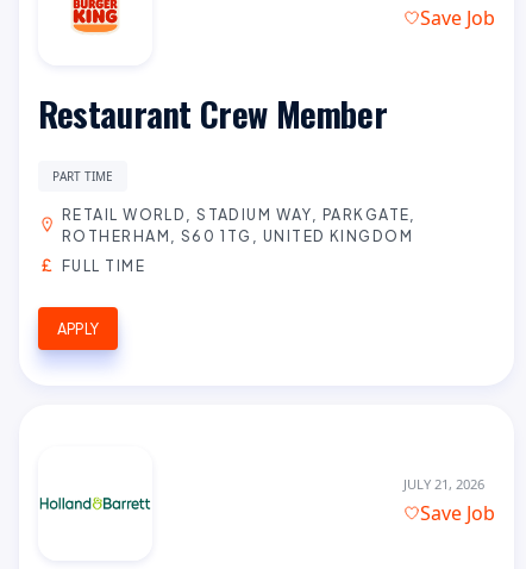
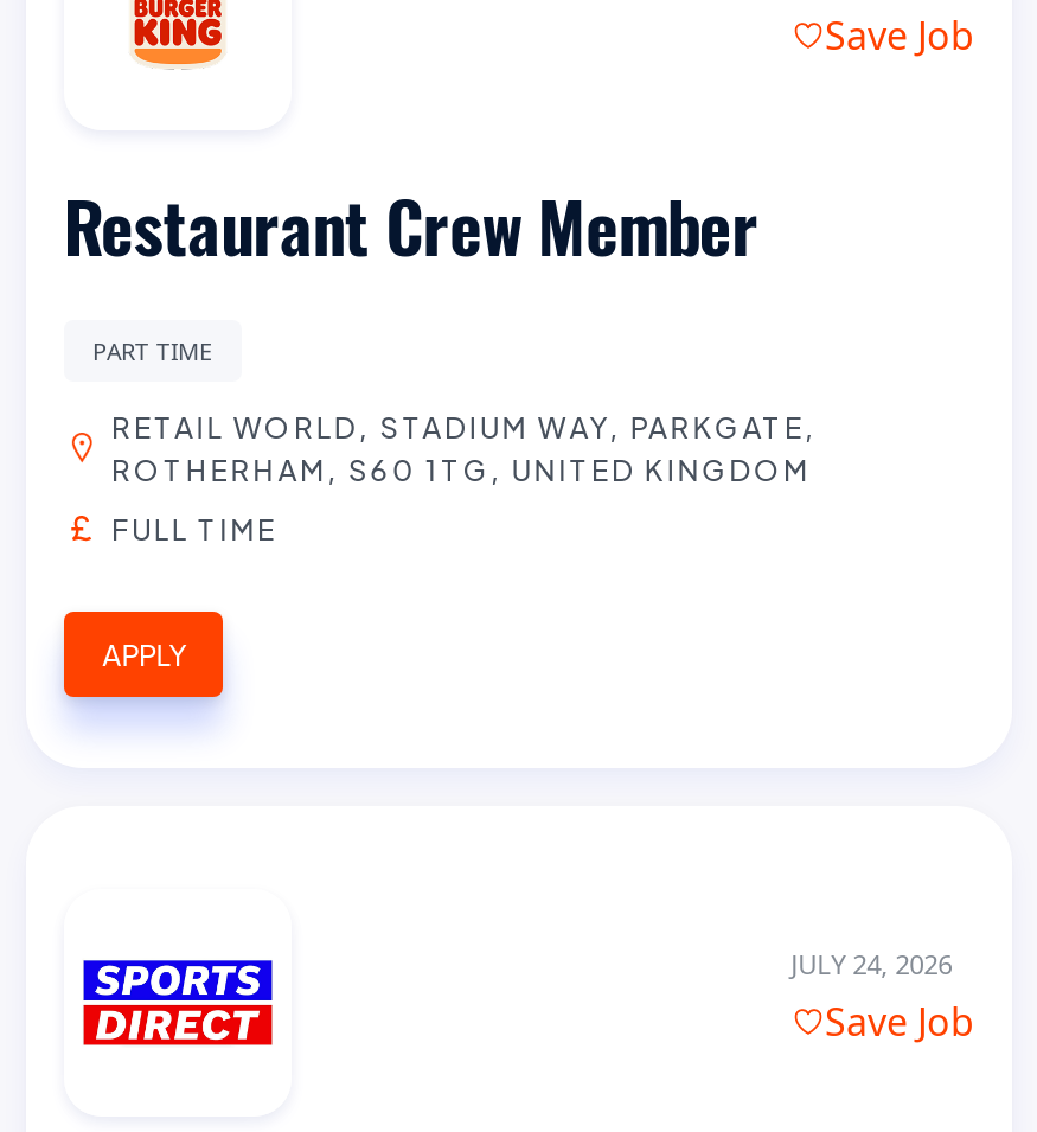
[39,482,151,525] [image] -> [69,958,284,1048] [image]
[403,475,484,493] JULY 21, 2026 -> [791,947,952,982] JULY 24, 2026

